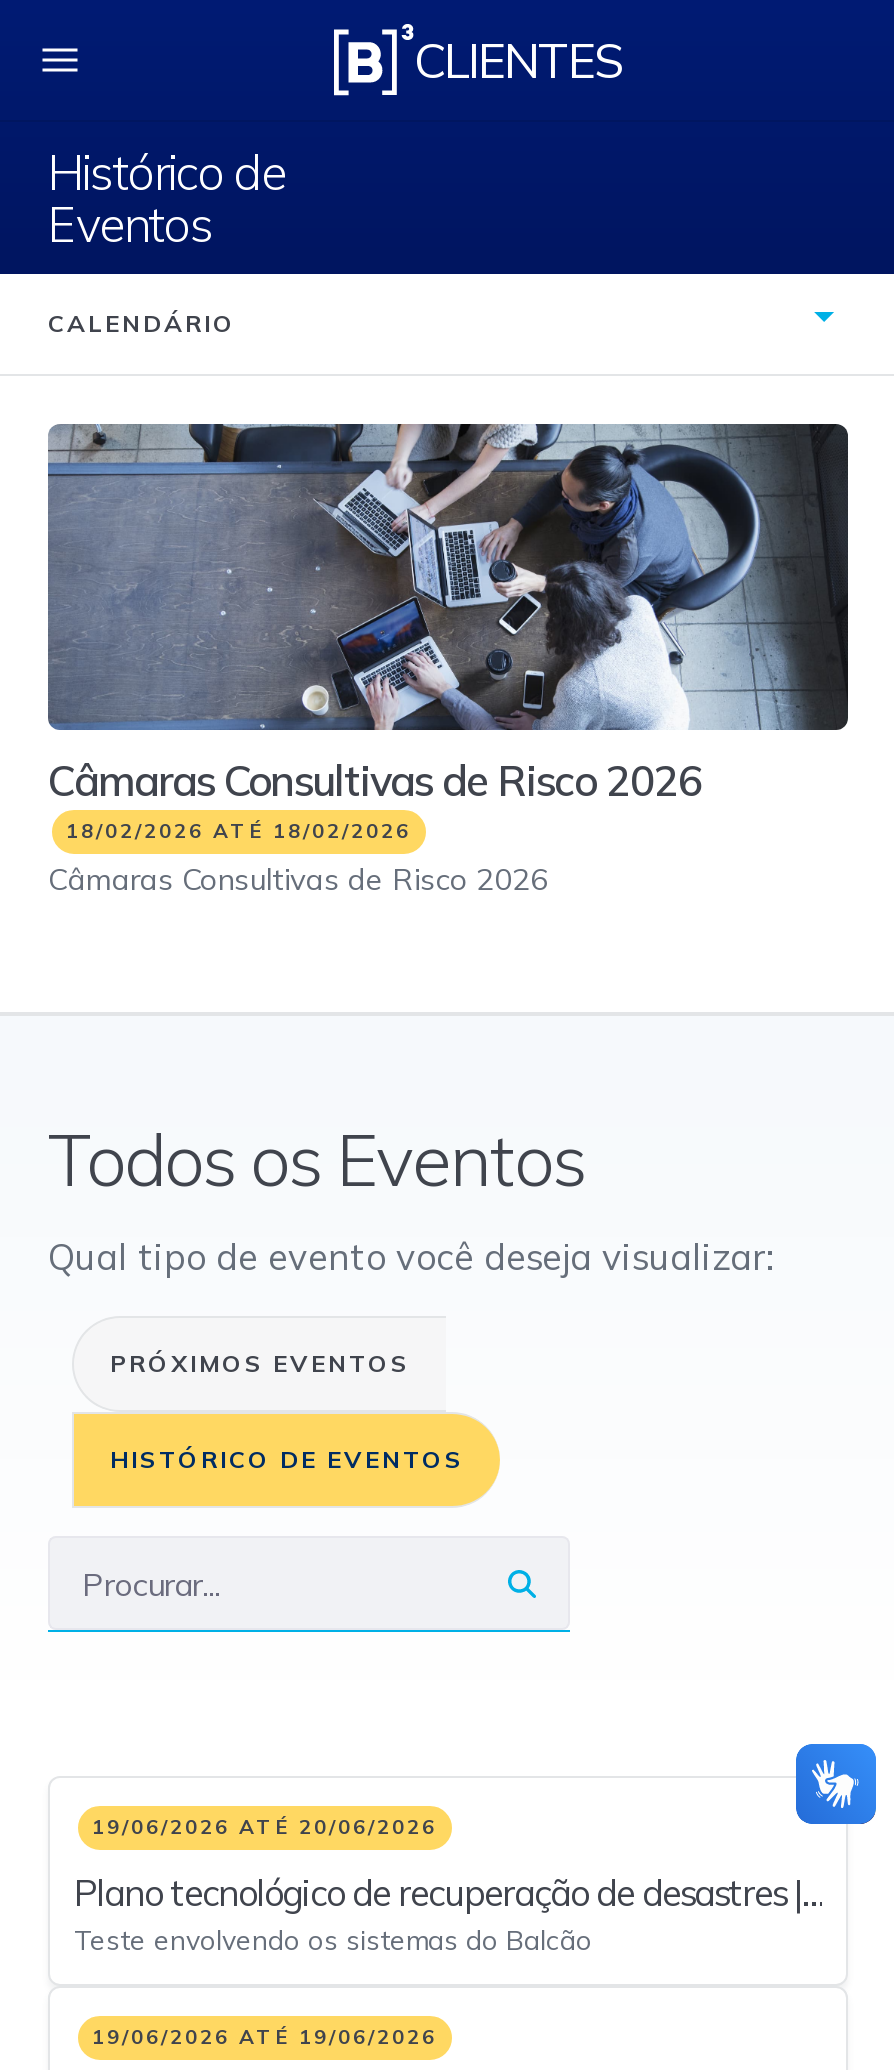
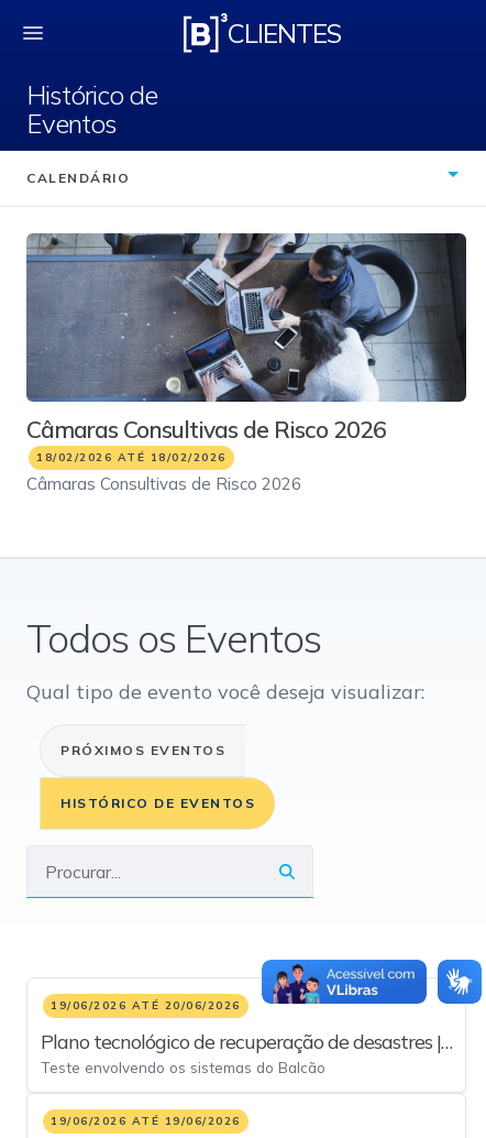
none -> [261,959,428,1005] [image]

